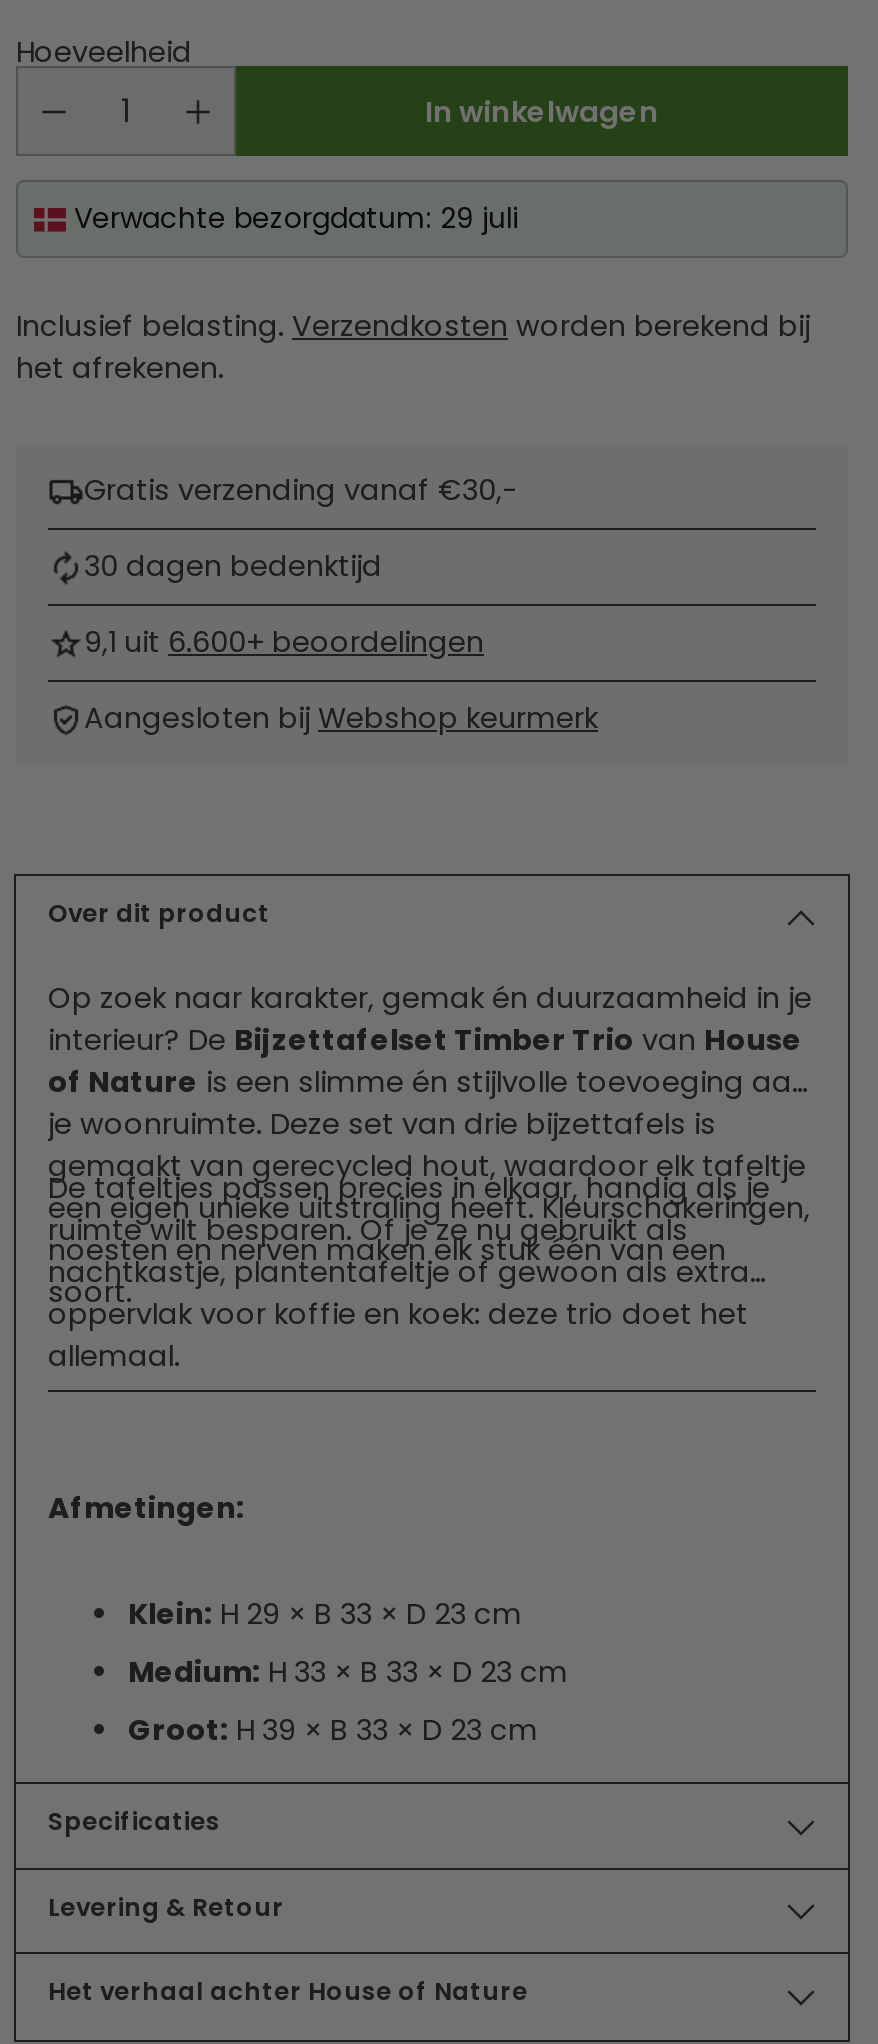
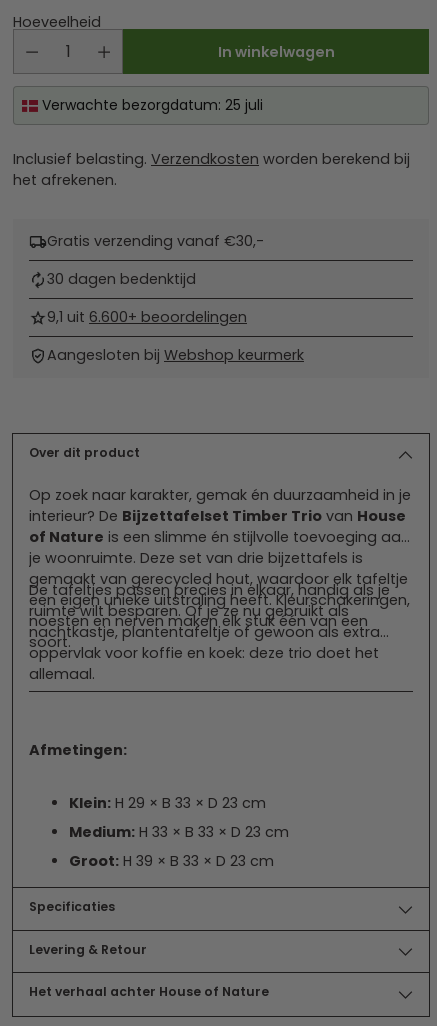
[66,198,518,238] Verwachte bezorgdatum: 29 juli -> [38,95,263,115] Verwachte bezorgdatum: 25 juli

